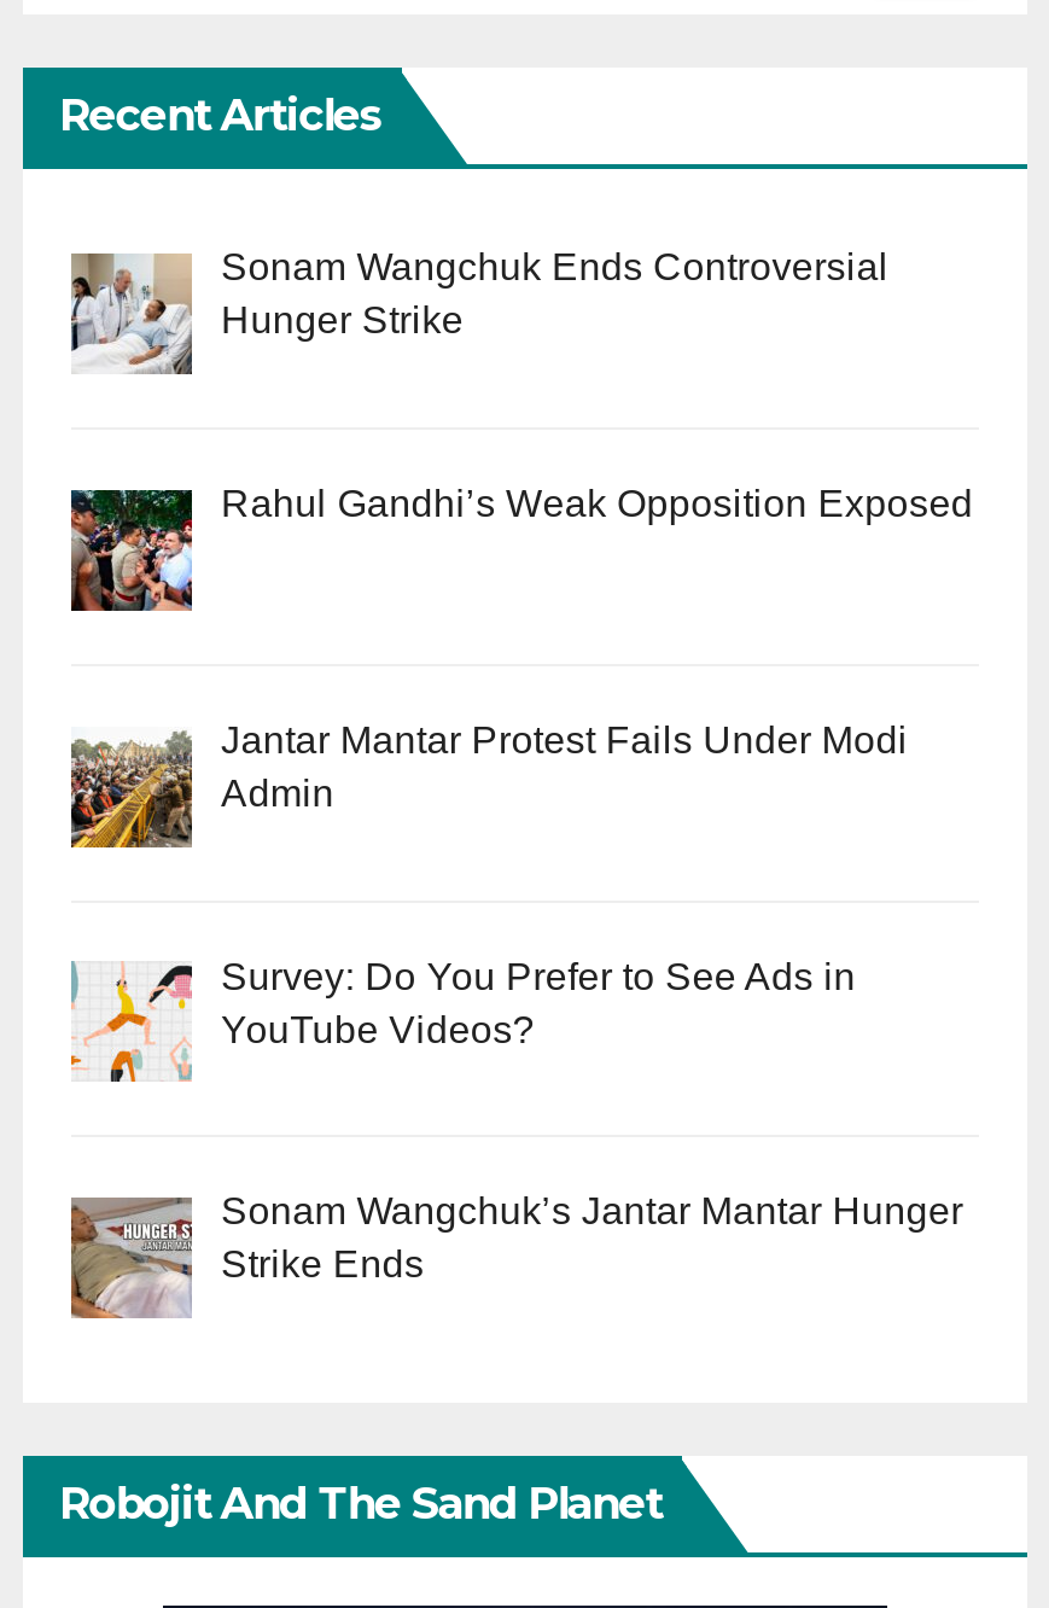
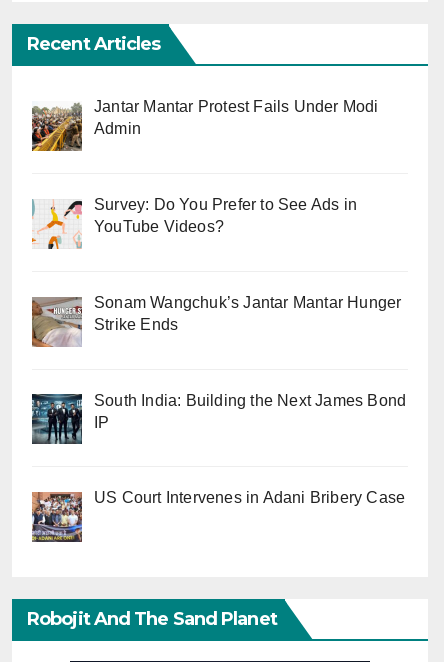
[71,247,889,374] [image] | Sonam Wangchuk Ends Controversial | Hunger Strike -> none
[69,483,973,613] [image] | Rahul Gandhi’s Weak Opposition Exposed -> none
moved [66,719,963,1285] -> [30,98,401,333]: [image] | Jantar Mantar Protest Fails Under Modi | Admin | Survey: Do You Prefer to See Ads in | YouTube Videos? | Sonam Wangchuk’s Jantar Mantar Hunger | Strike Ends
none -> [31,392,406,444] [image] | South India: Building the Next James Bond | IP
none -> [32,489,405,543] [image] | US Court Intervenes in Adani Bribery Case

